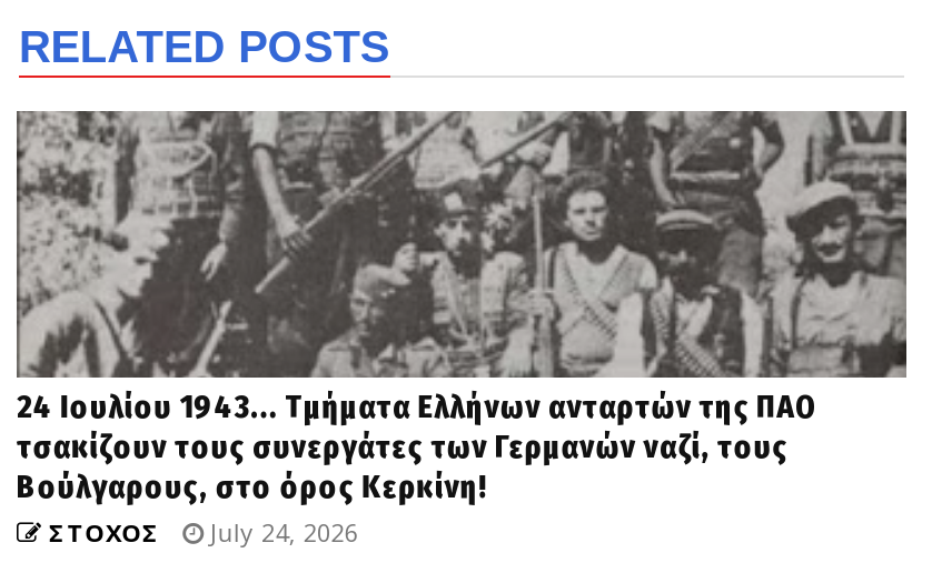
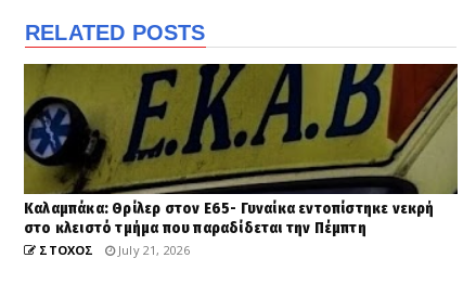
[14,109,909,505] [image] | 24 Ιουλίου 1943... Τμήματα Ελλήνων ανταρτών της ΠΑΟ | τσακίζουν τους συνεργάτες των Γερμανών ναζί, τους | Βούλγαρους, στο όρος Κερκίνη! -> [24,64,458,237] [image] | Καλαμπάκα: Θρίλερ στον Ε65- Γυναίκα εντοπίστηκε νεκρή | στο κλειστό τμήμα που παραδίδεται την Πέμπτη
[42,514,358,548] ΣΤΟΧΟΣ July 24, 2026 -> [36,241,190,258] ΣΤΟΧΟΣ July 21, 2026

